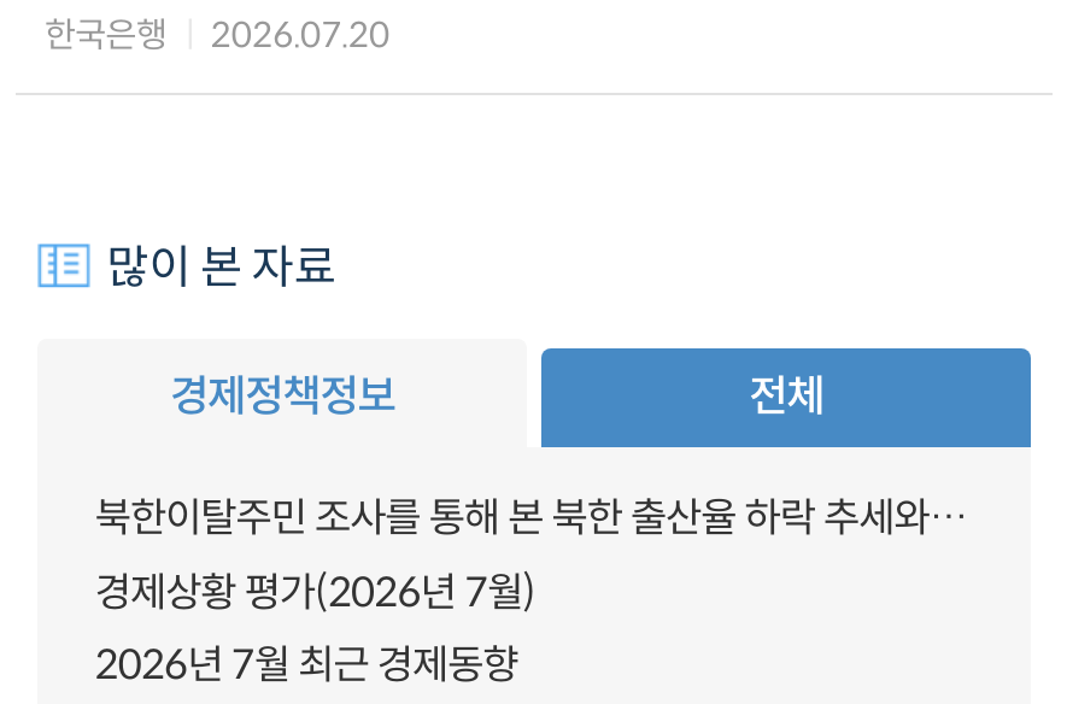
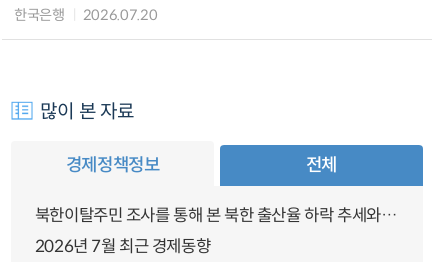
[95,567,536,618] 경제상황 평가(2026년 7월) -> none

